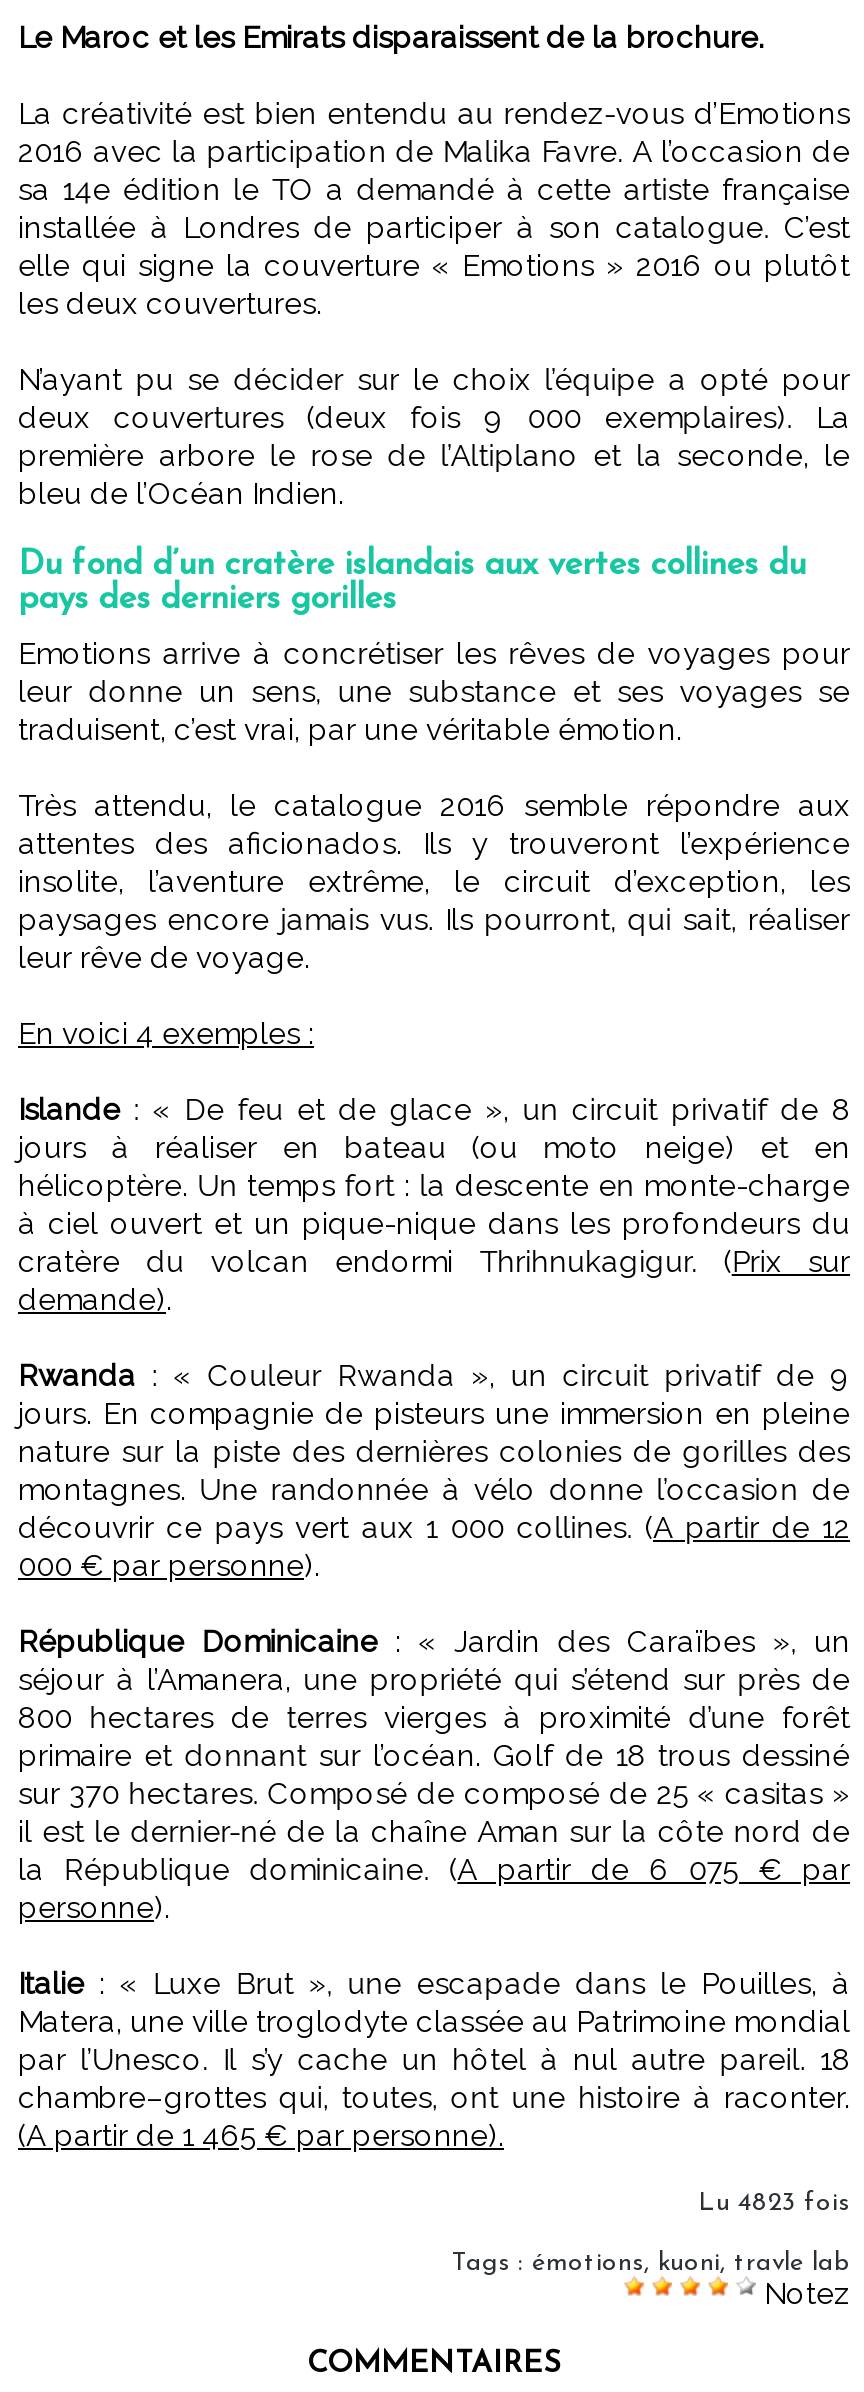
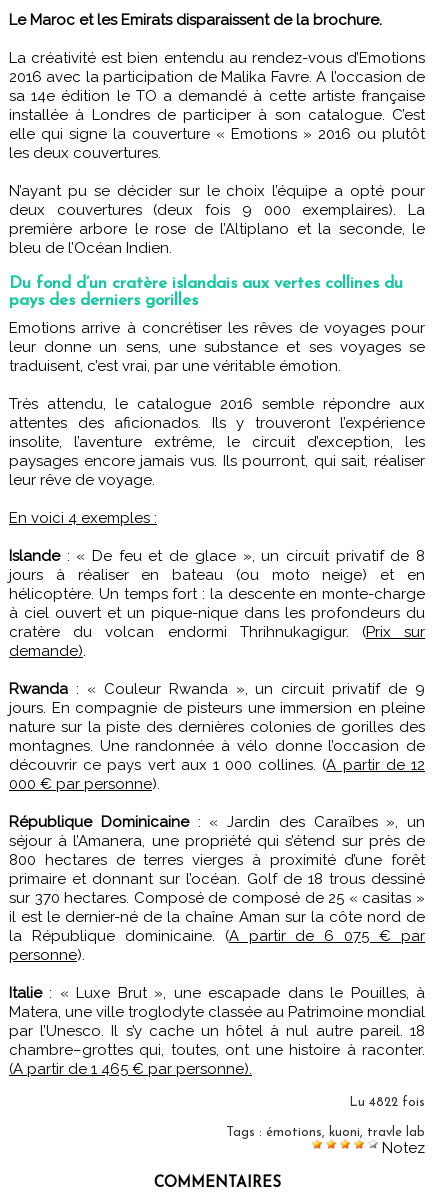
[698,2189,850,2215] Lu 4823 fois -> [349,1096,425,1109] Lu 4822 fois

